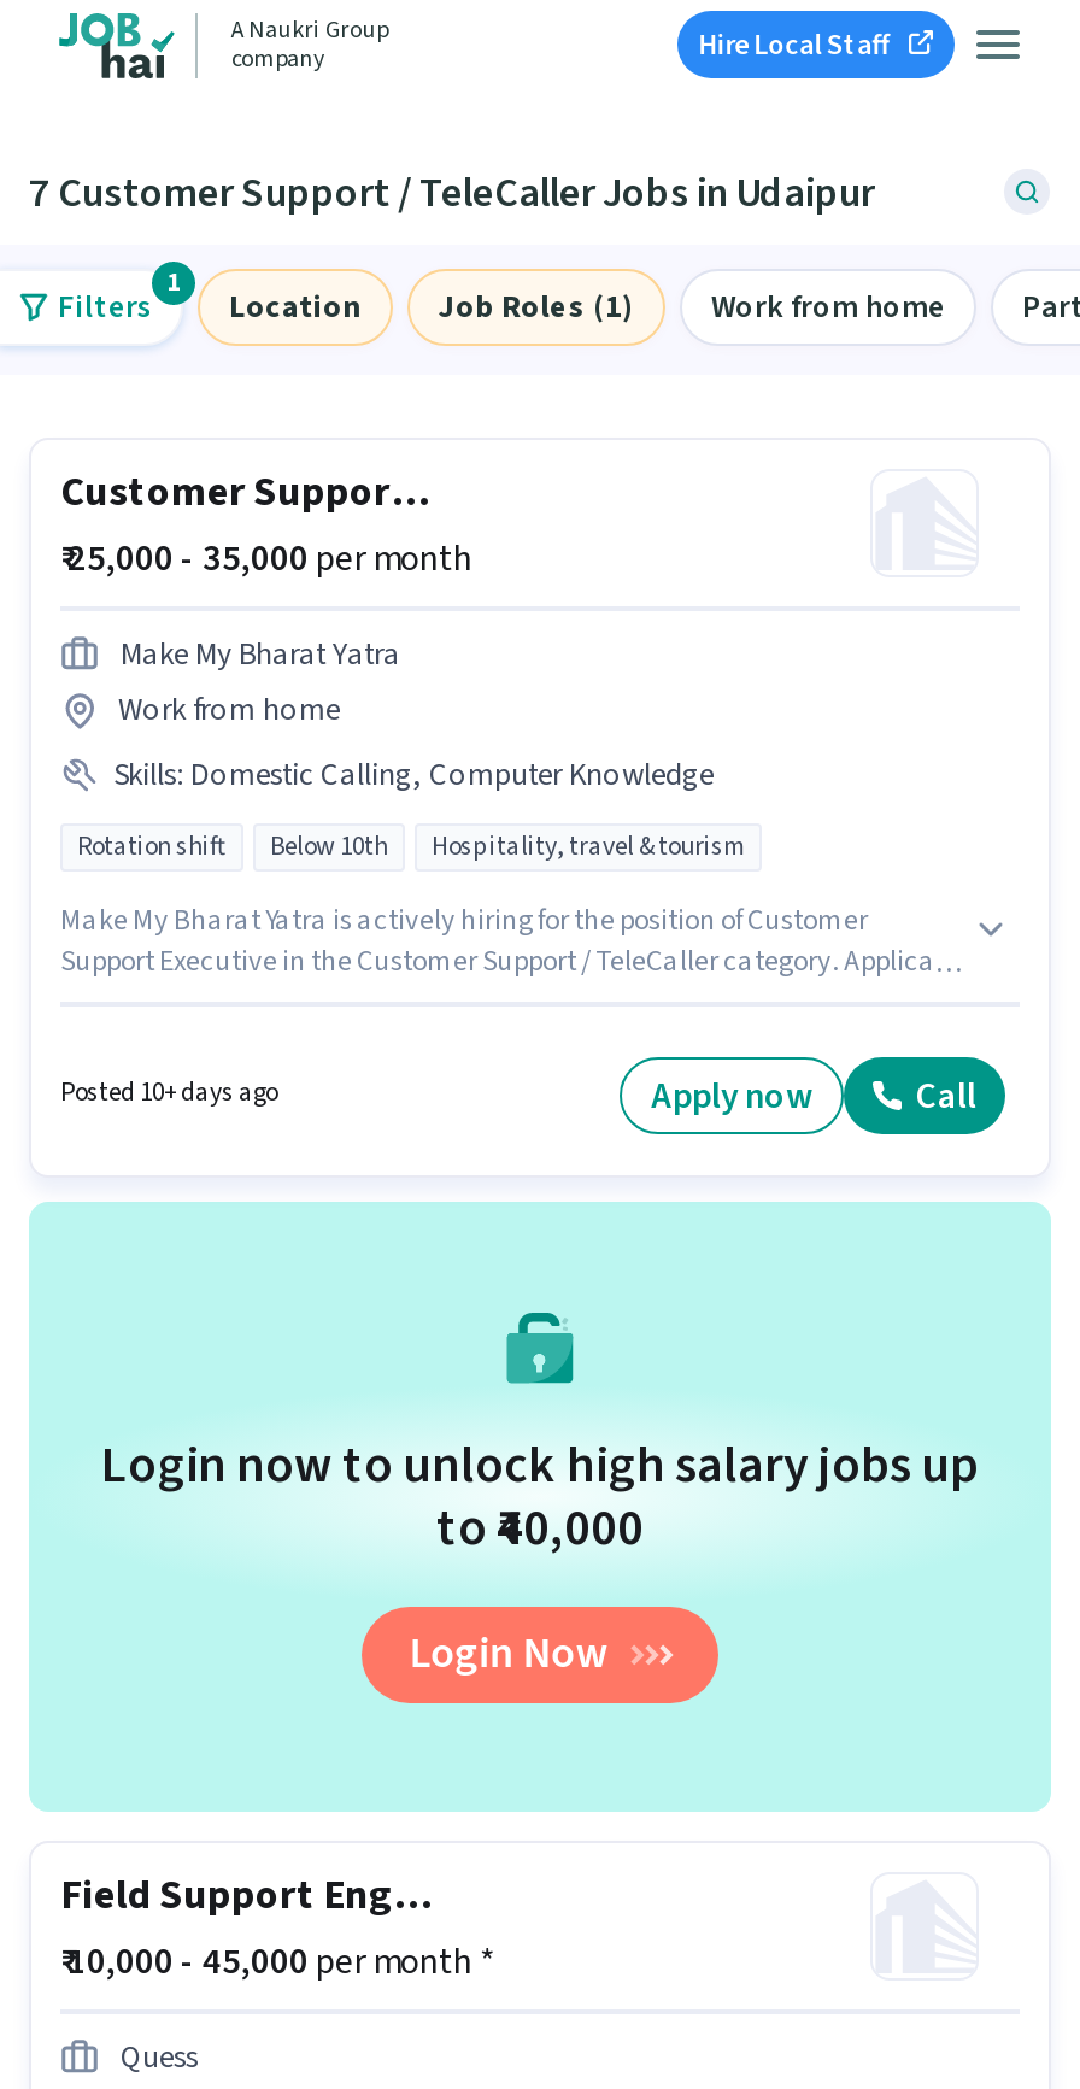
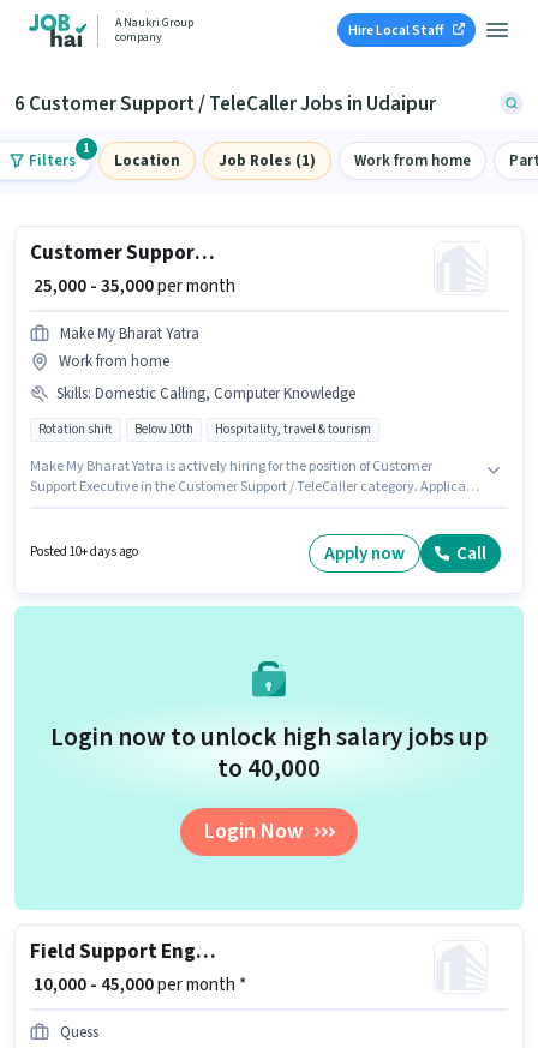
[29,166,875,224] 7 Customer Support / TeleCaller Jobs in Udaipur -> [14,91,436,119] 6 Customer Support / TeleCaller Jobs in Udaipur

